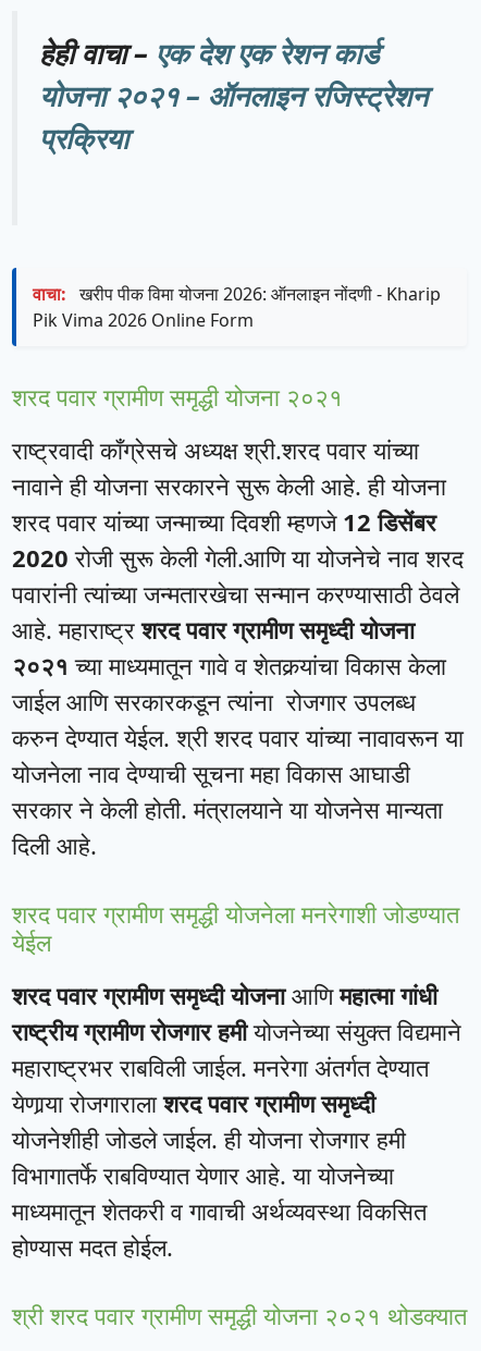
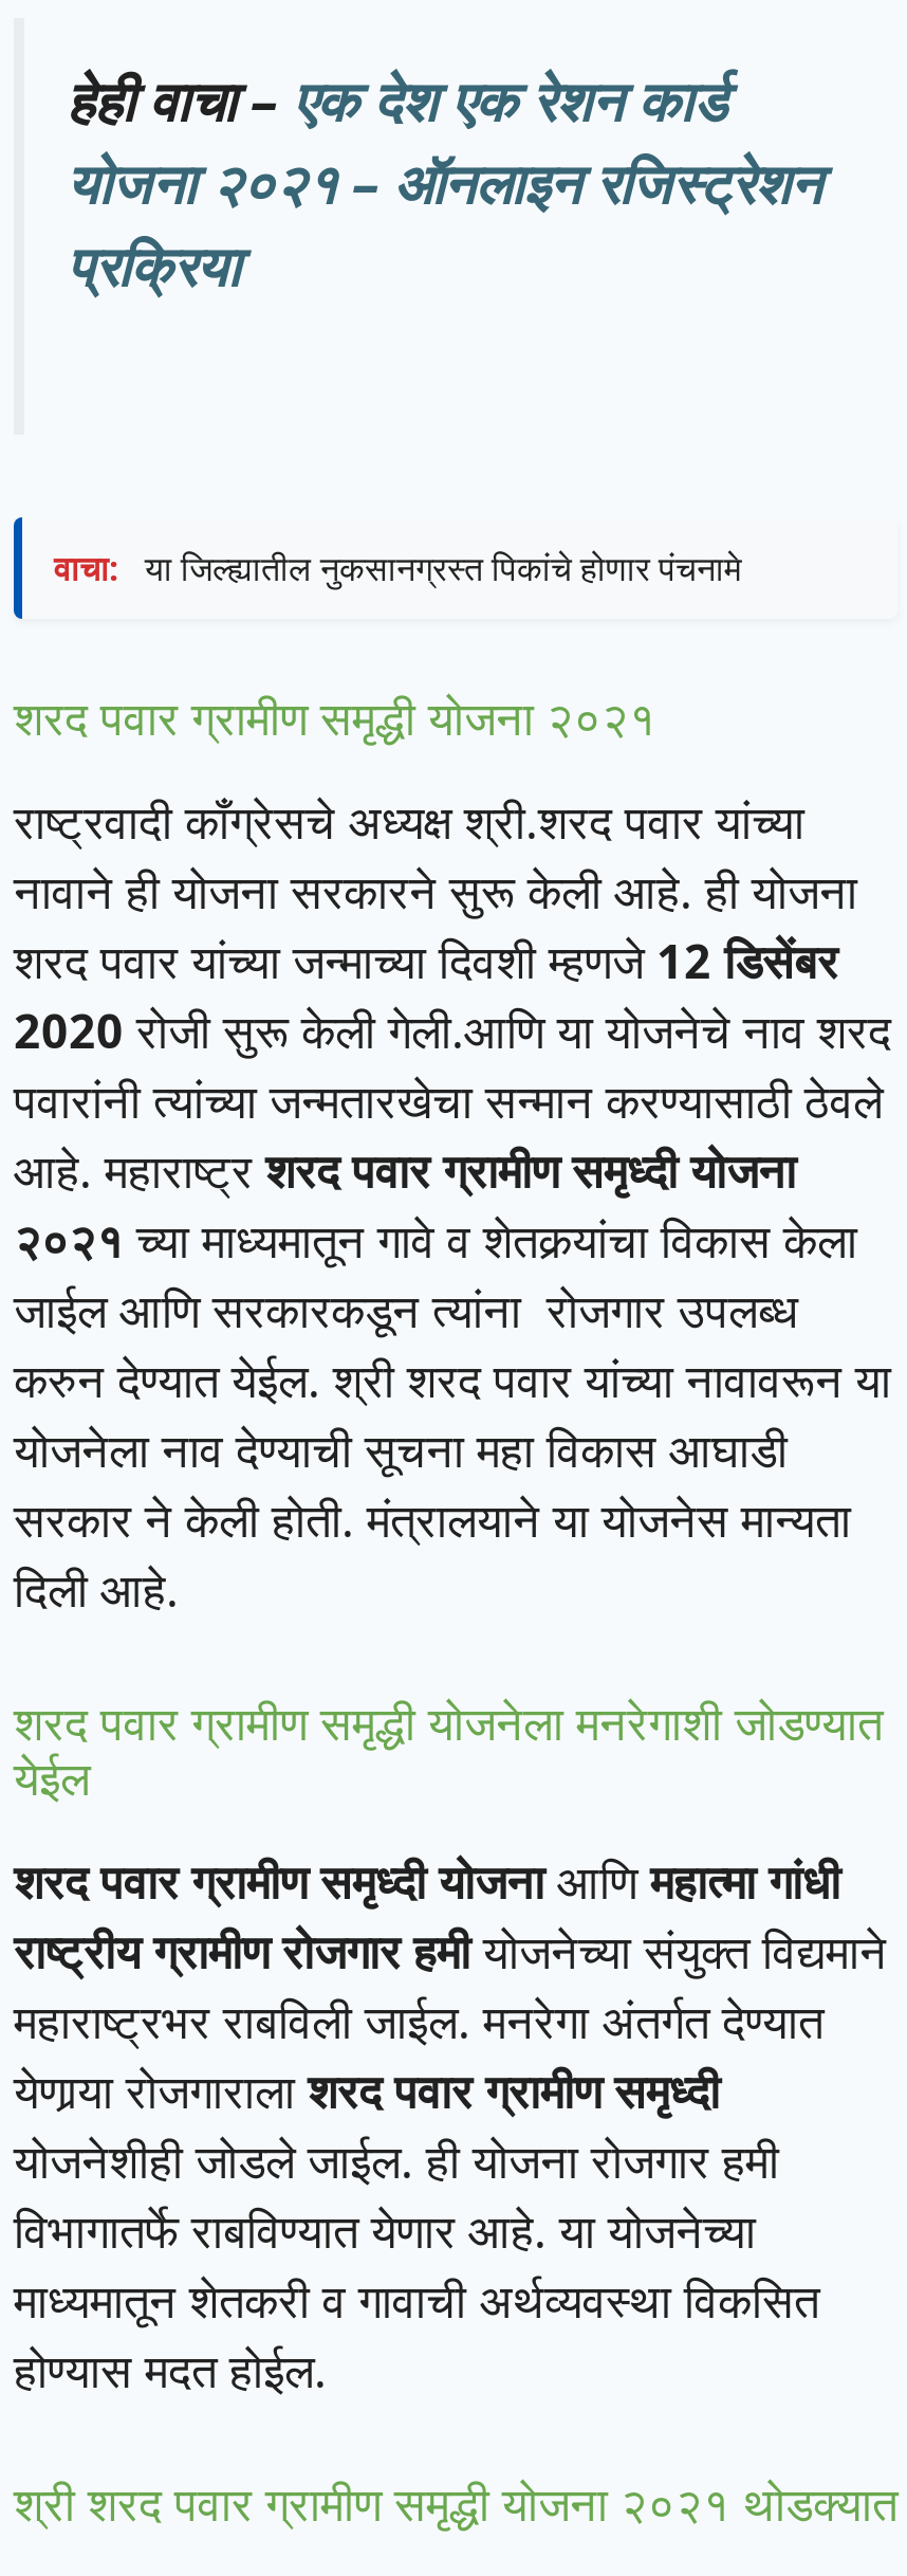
[33,282,441,332] वाचा: खरीप पीक विमा योजना 2026: ऑनलाइन नोंदणी - Kharip | Pik Vima 2026 Online Form -> [54,545,741,592] वाचा: या जिल्ह्यातील नुकसानग्रस्त पिकांचे होणार पंचनामे

